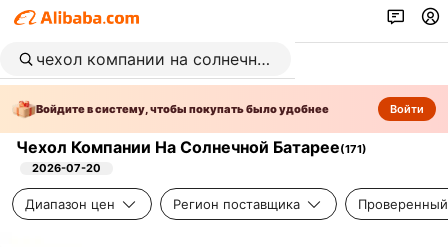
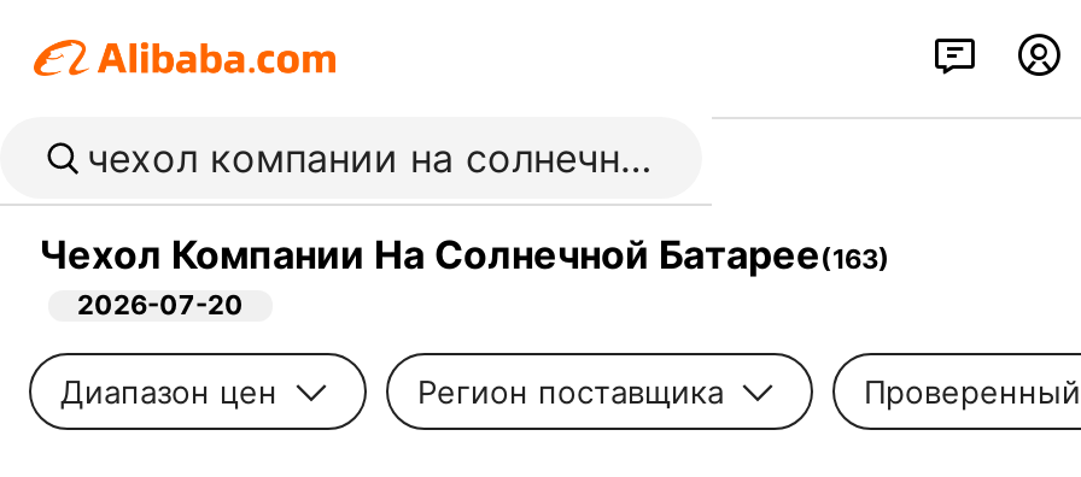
[16,101,424,157] Войдите в систему, чтобы покупать было удобнее | Войти | Чехол Компании На Солнечной Батарее(171) -> [39,230,890,278] Чехол Компании На Солнечной Батарее(163)

